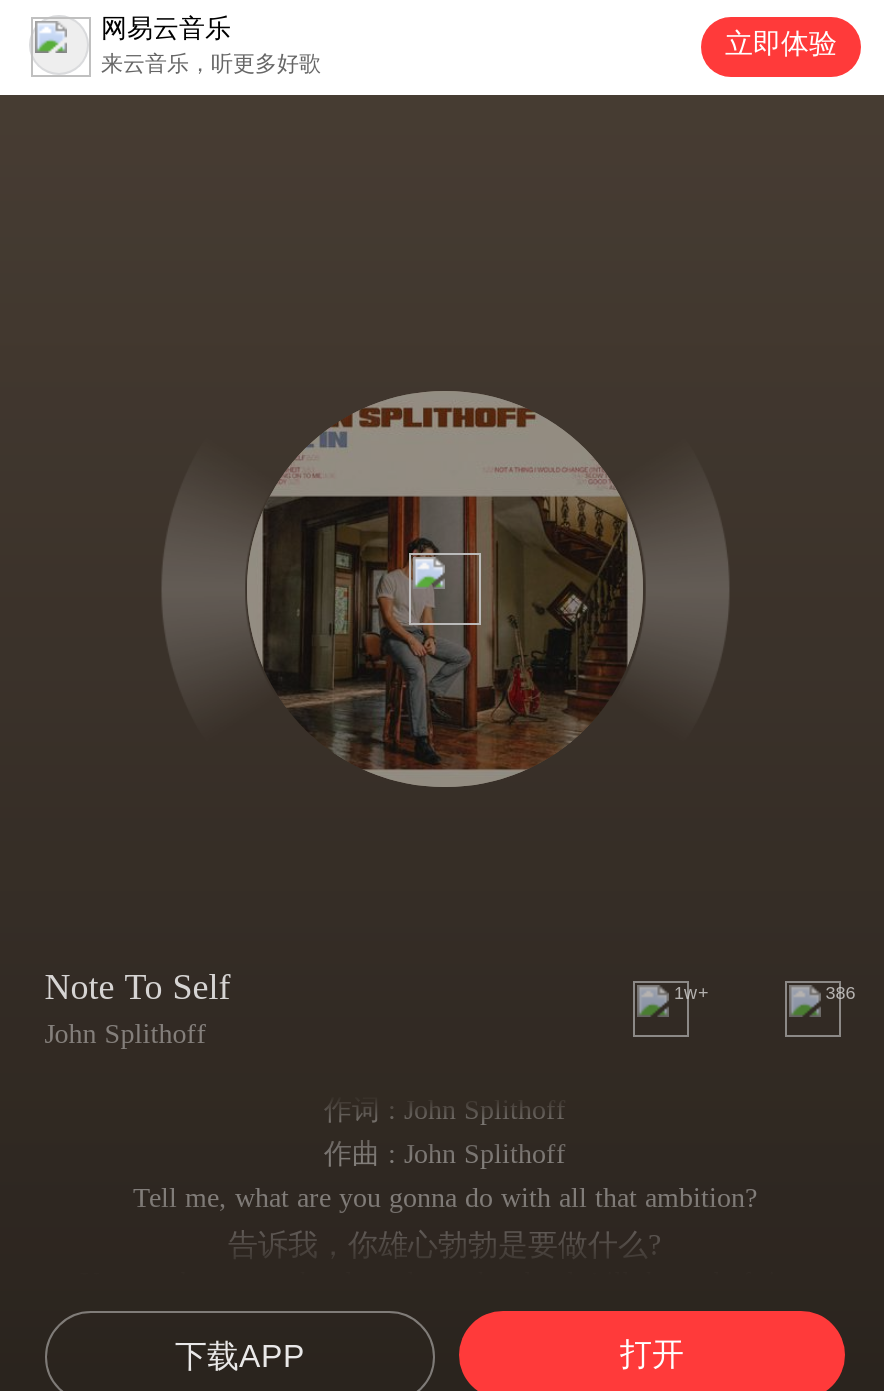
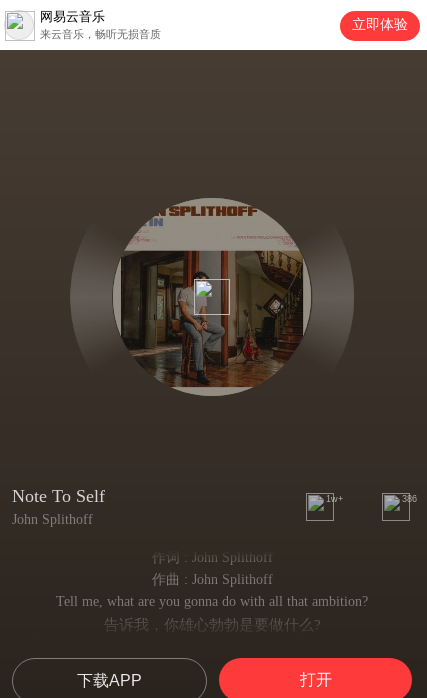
[101,51,321,75] 来云音乐，听更多好歌 -> [40,28,161,40] 来云音乐，畅听无损音质

